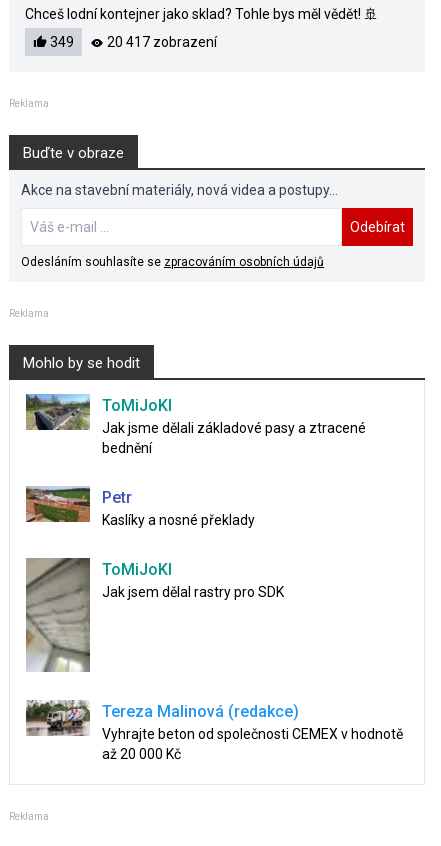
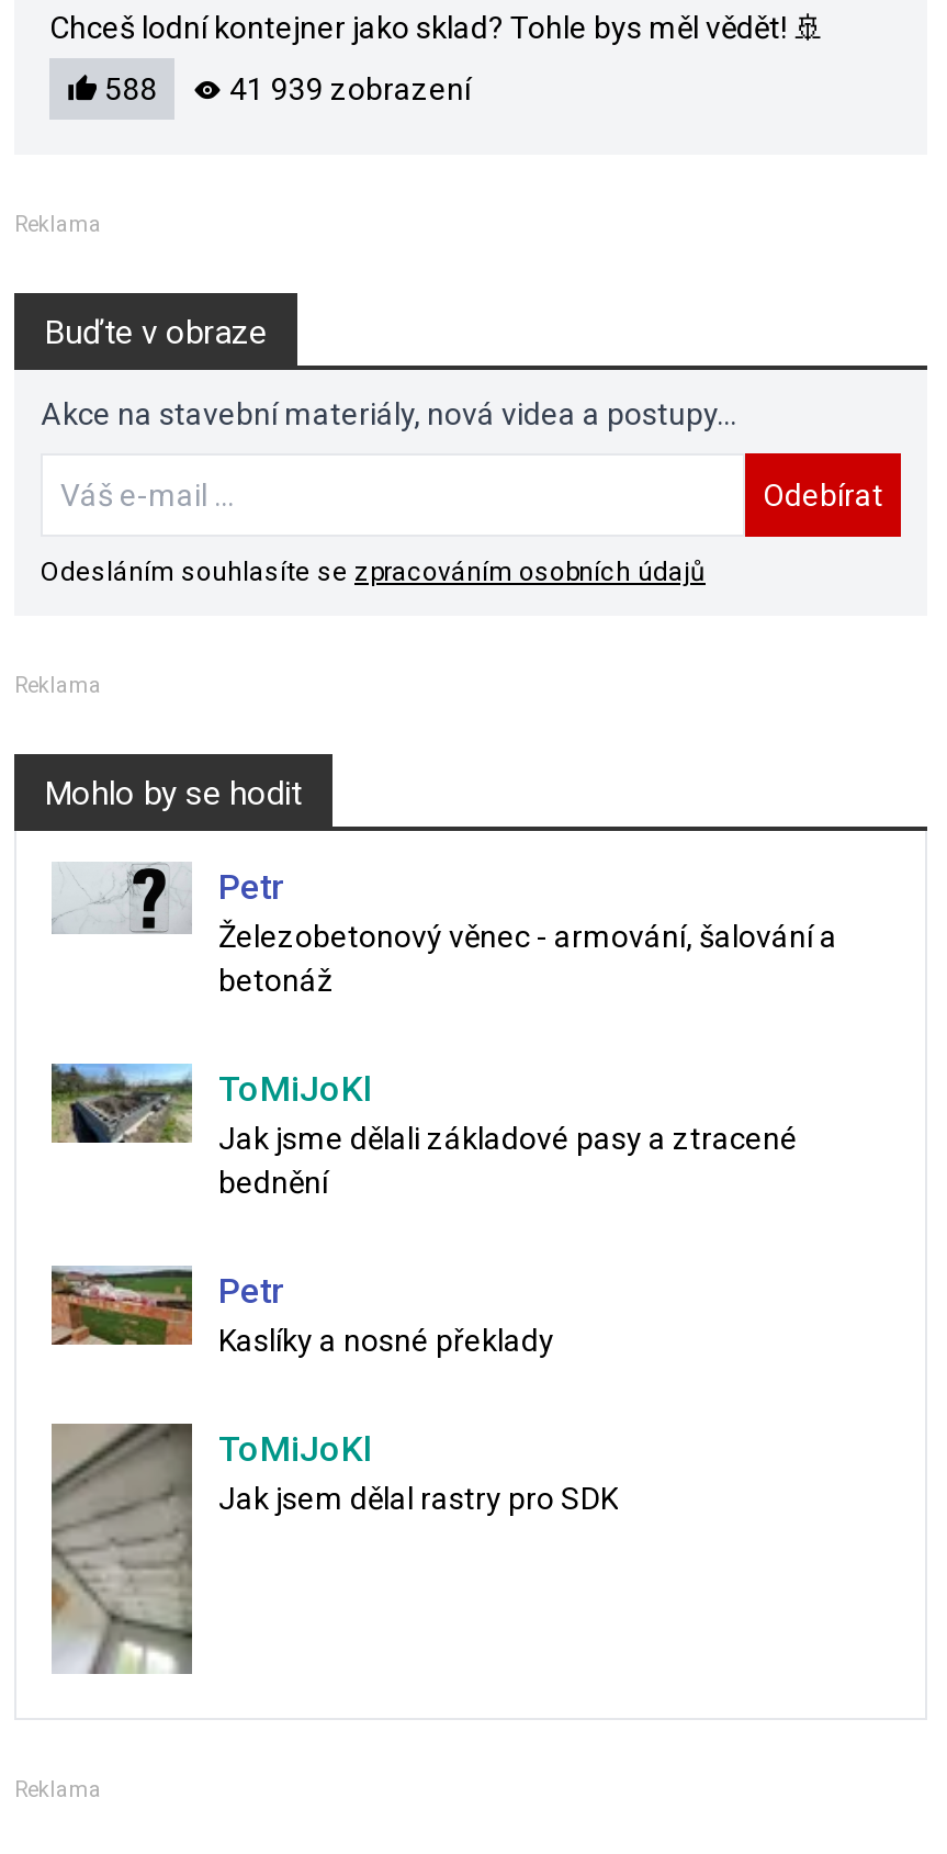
[47,34,74,50] 349 -> [98,71,157,106] 588
[104,34,217,50] 20 417 zobrazení -> [223,71,471,106] 41 939 zobrazení
none -> [52,862,837,998] [image] | Petr | Železobetonový věnec - armování, šalování a | betonáž
moved [25,393,366,600] -> [49,1061,798,1516]: [image] | ToMiJoKl | Jak jsme dělali základové pasy a ztracené | bednění | Petr | Kaslíky a nosné překlady | ToMiJoKl | Jak jsem dělal rastry pro SDK
moved [25,557,92,674] -> [49,1422,196,1678]: [image]
[26,699,403,761] [image] | Tereza Malinová (redakce) | Vyhrajte beton od společnosti CEMEX v hodnotě | až 20 000 Kč -> none

